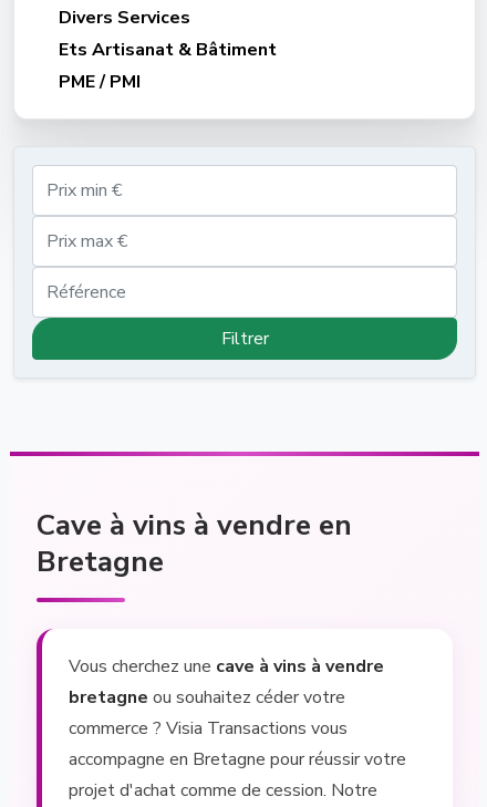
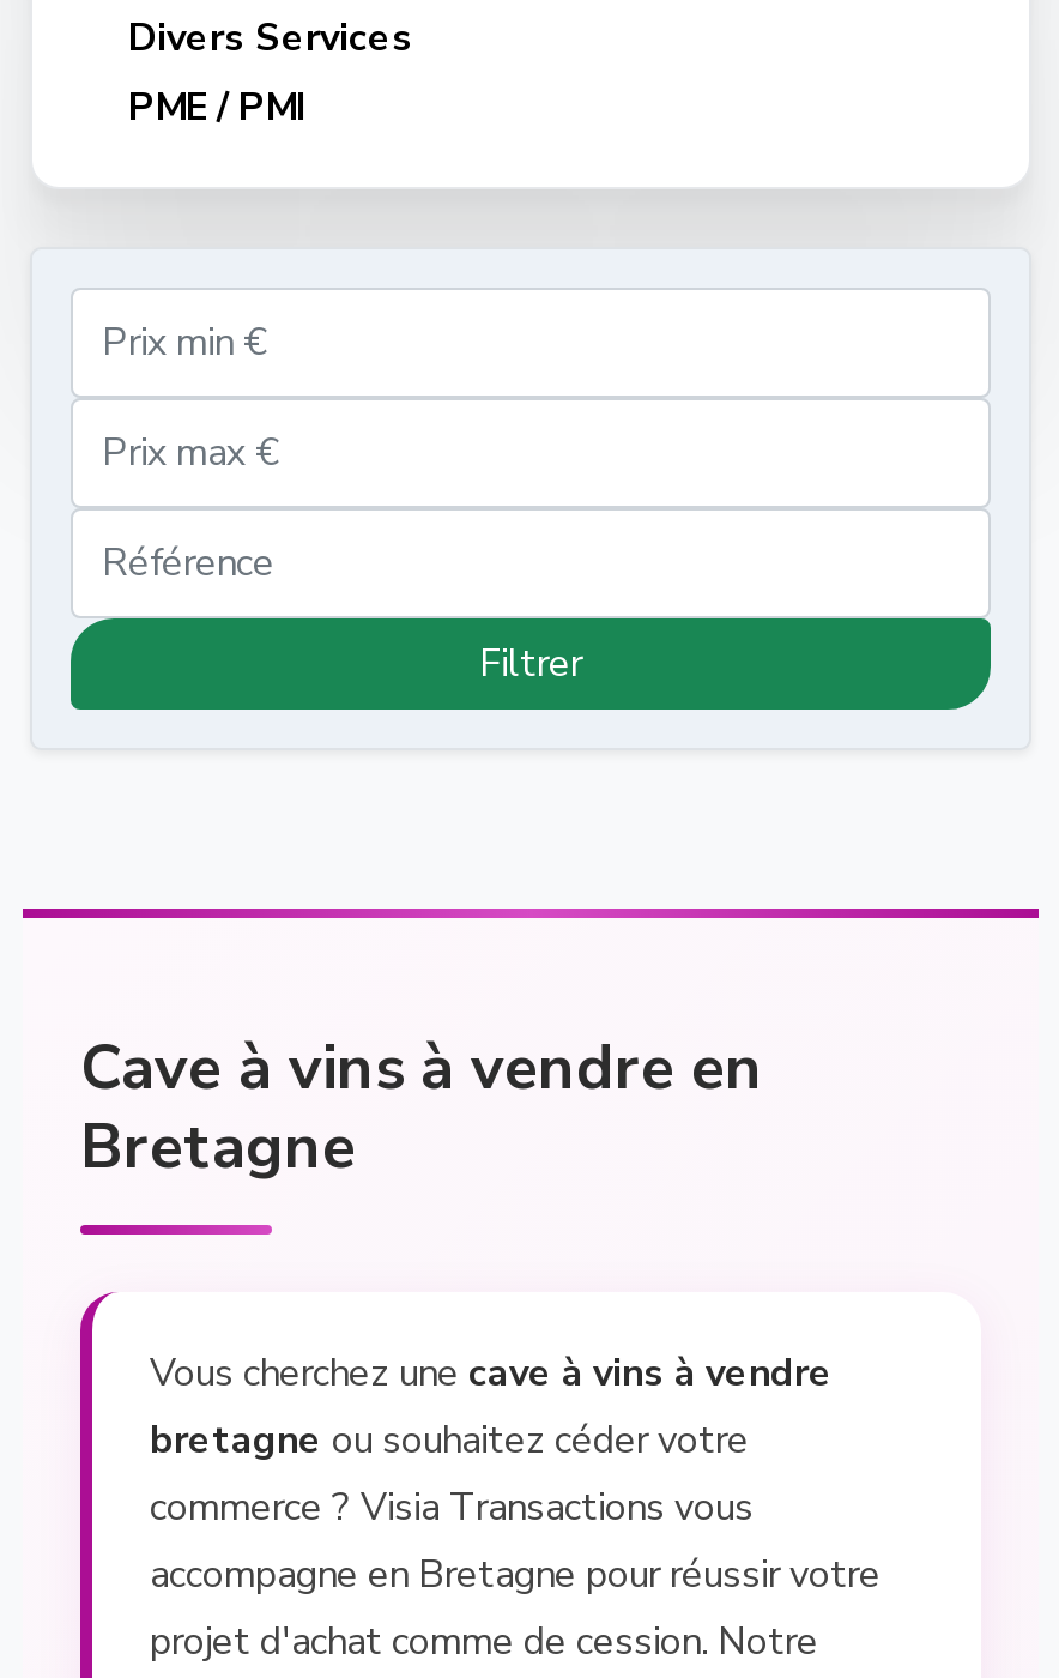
[59,38,277,62] Ets Artisanat & Bâtiment -> none

